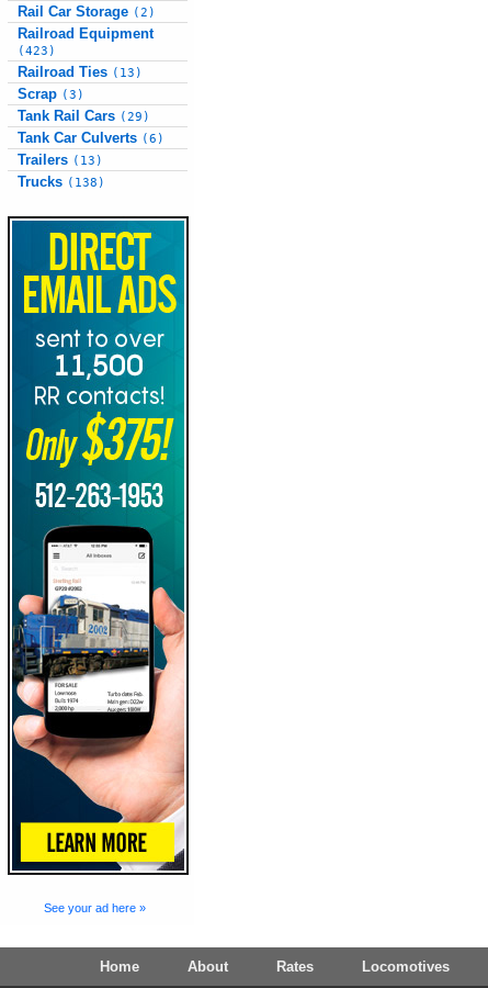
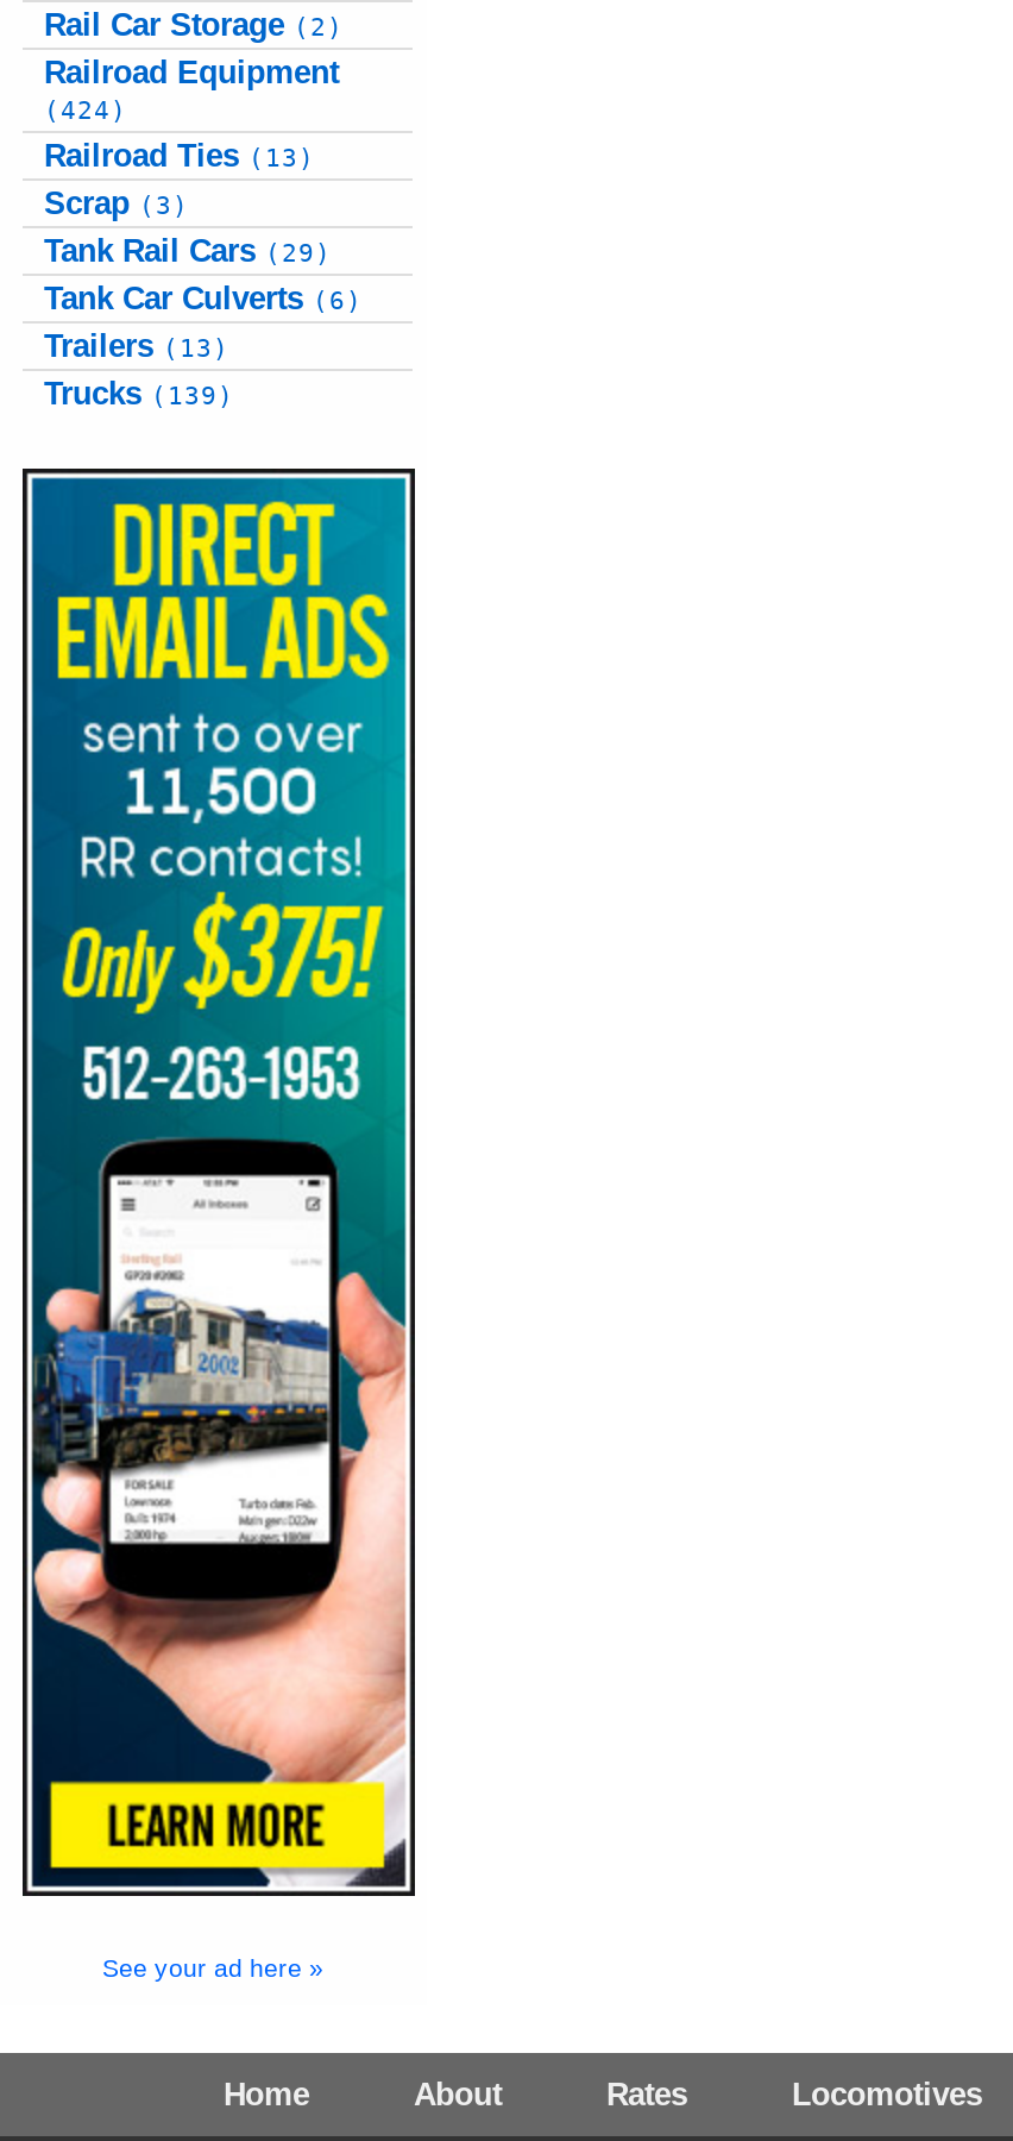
[18,44,56,58] (423) -> [44,95,127,126] (424)
[18,173,105,190] Trucks (138) -> [44,376,234,412] Trucks (139)

